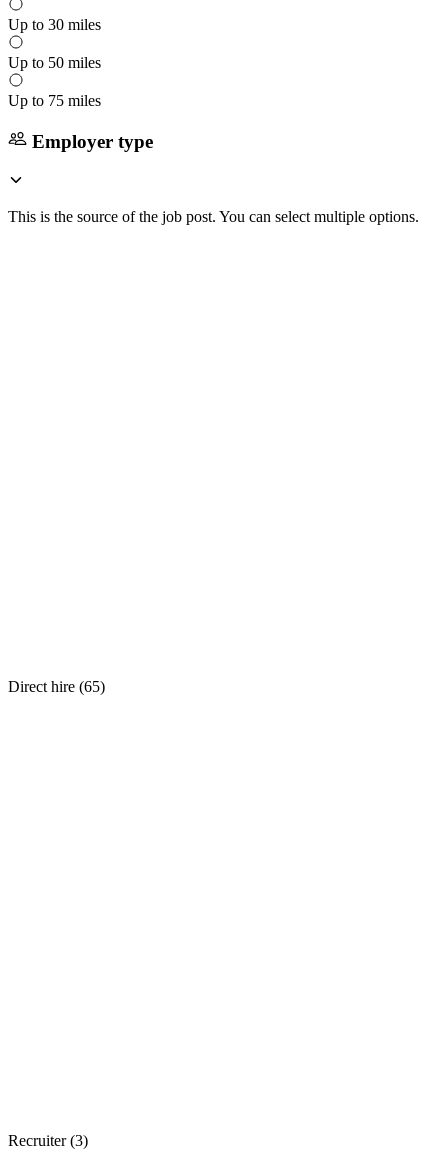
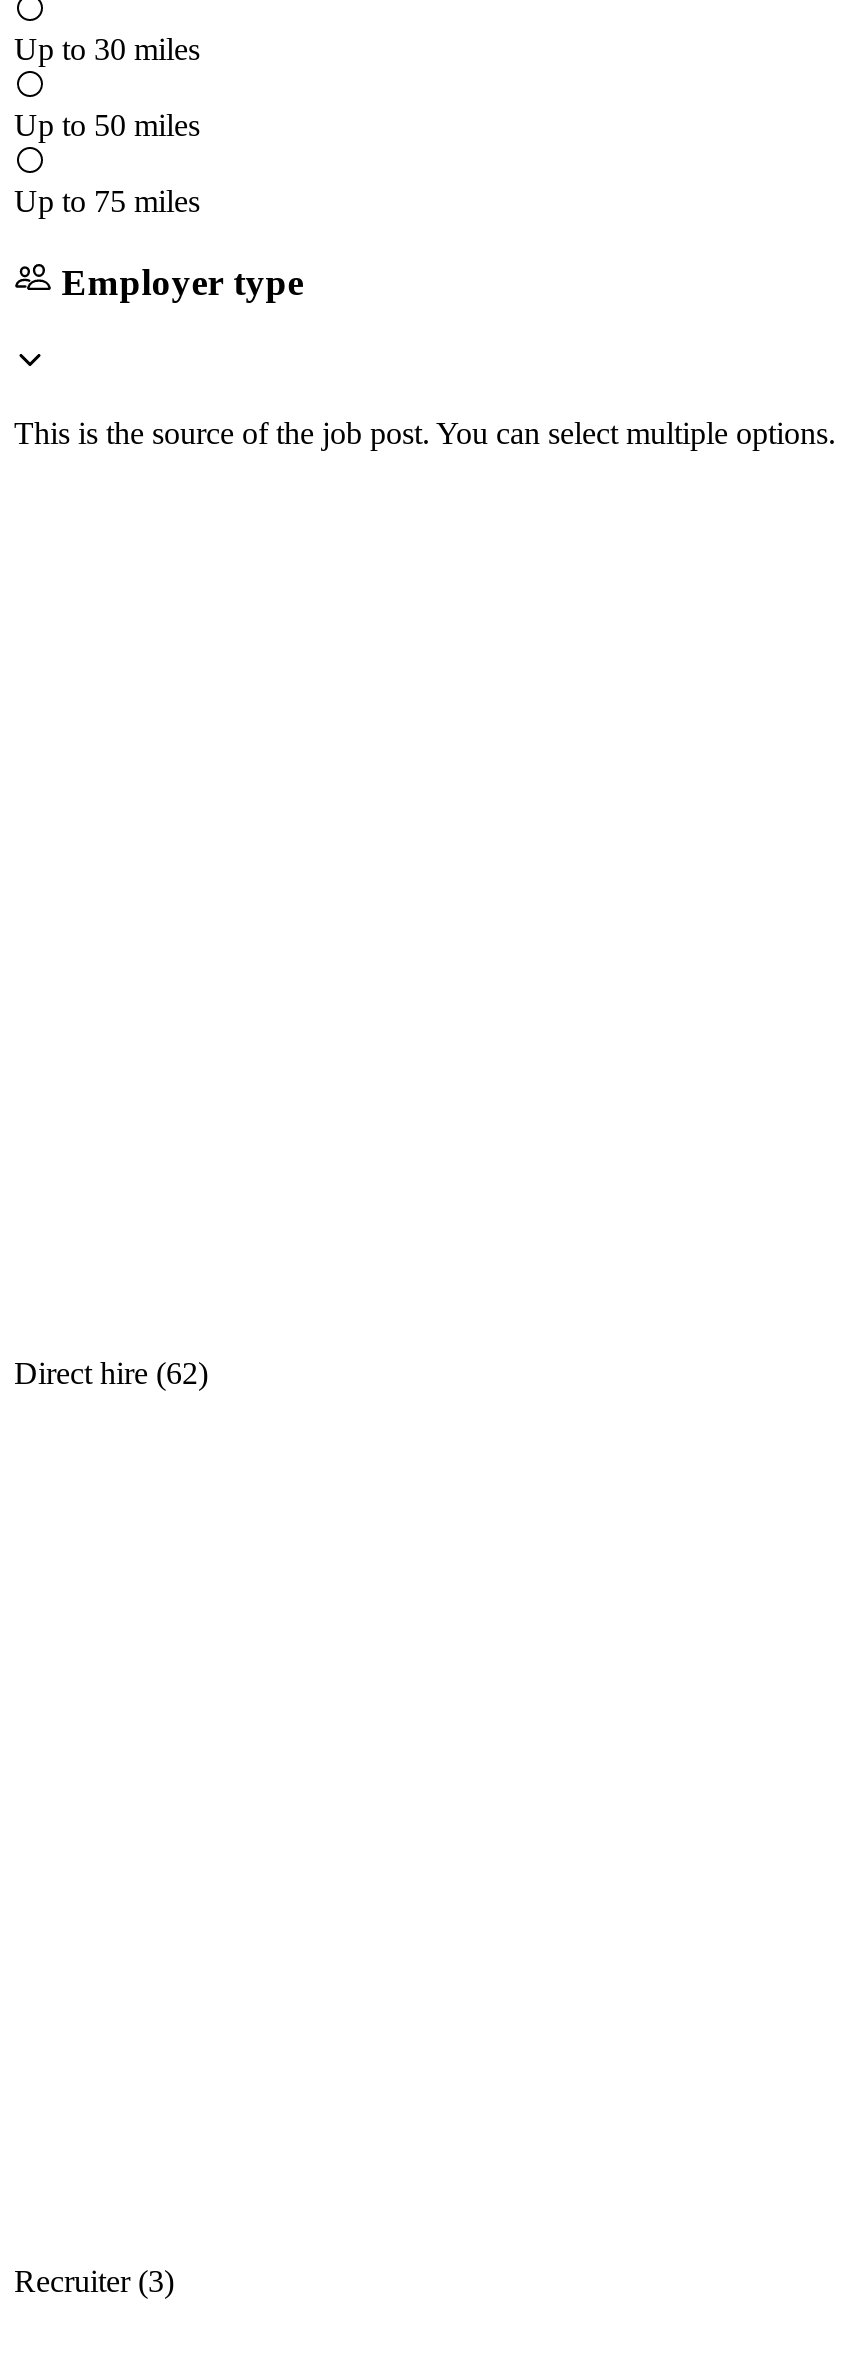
[8,678,105,695] Direct hire (65) -> [14,1355,208,1389] Direct hire (62)

